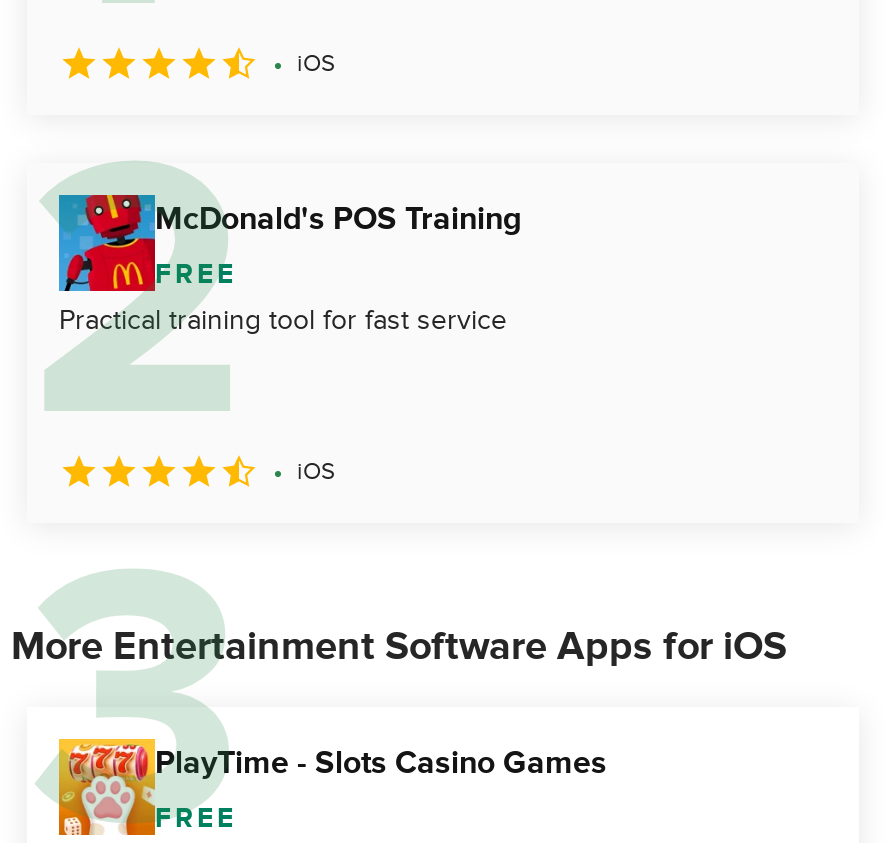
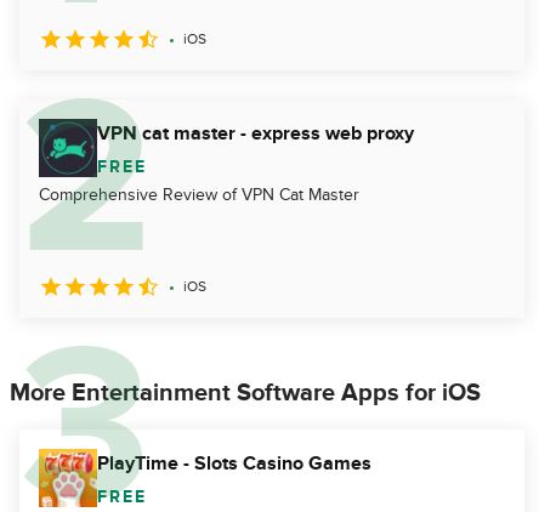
[57,193,521,289] [image] | McDonald's POS Training -> [38,118,414,176] [image] | VPN cat master - express web proxy
[59,303,507,337] Practical training tool for fast service -> [39,184,359,205] Comprehensive Review of VPN Cat Master

